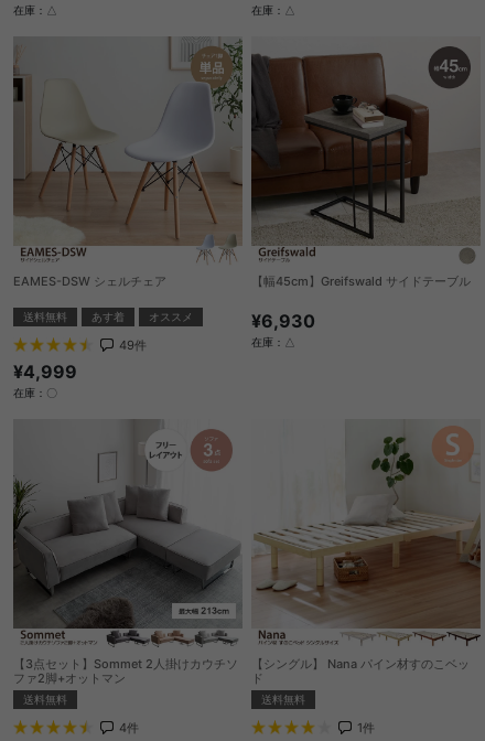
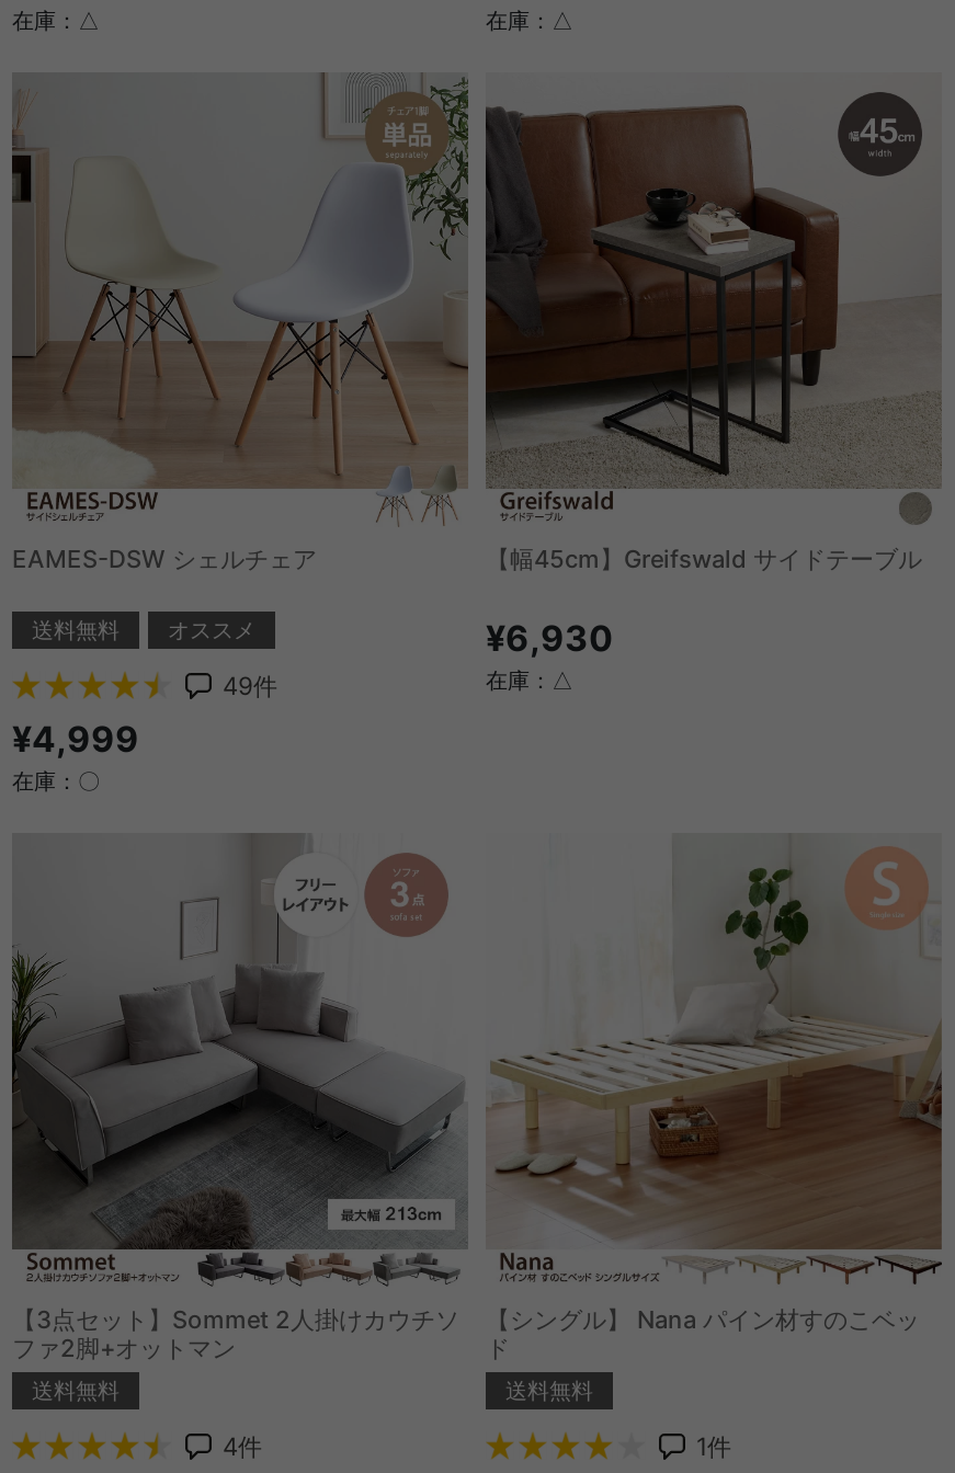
[91,310,125,323] あす着 -> none

